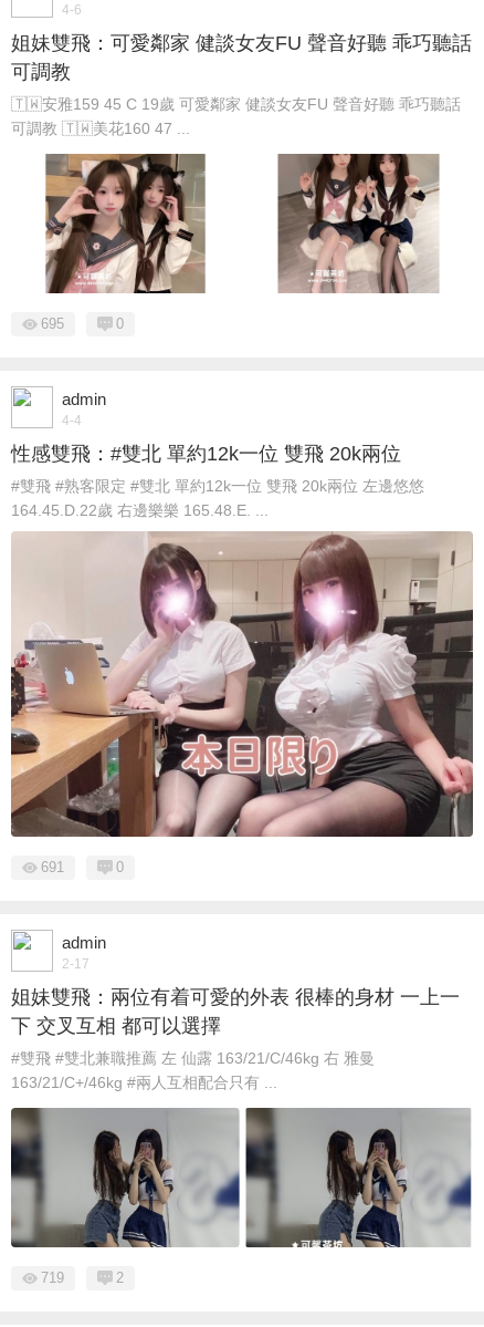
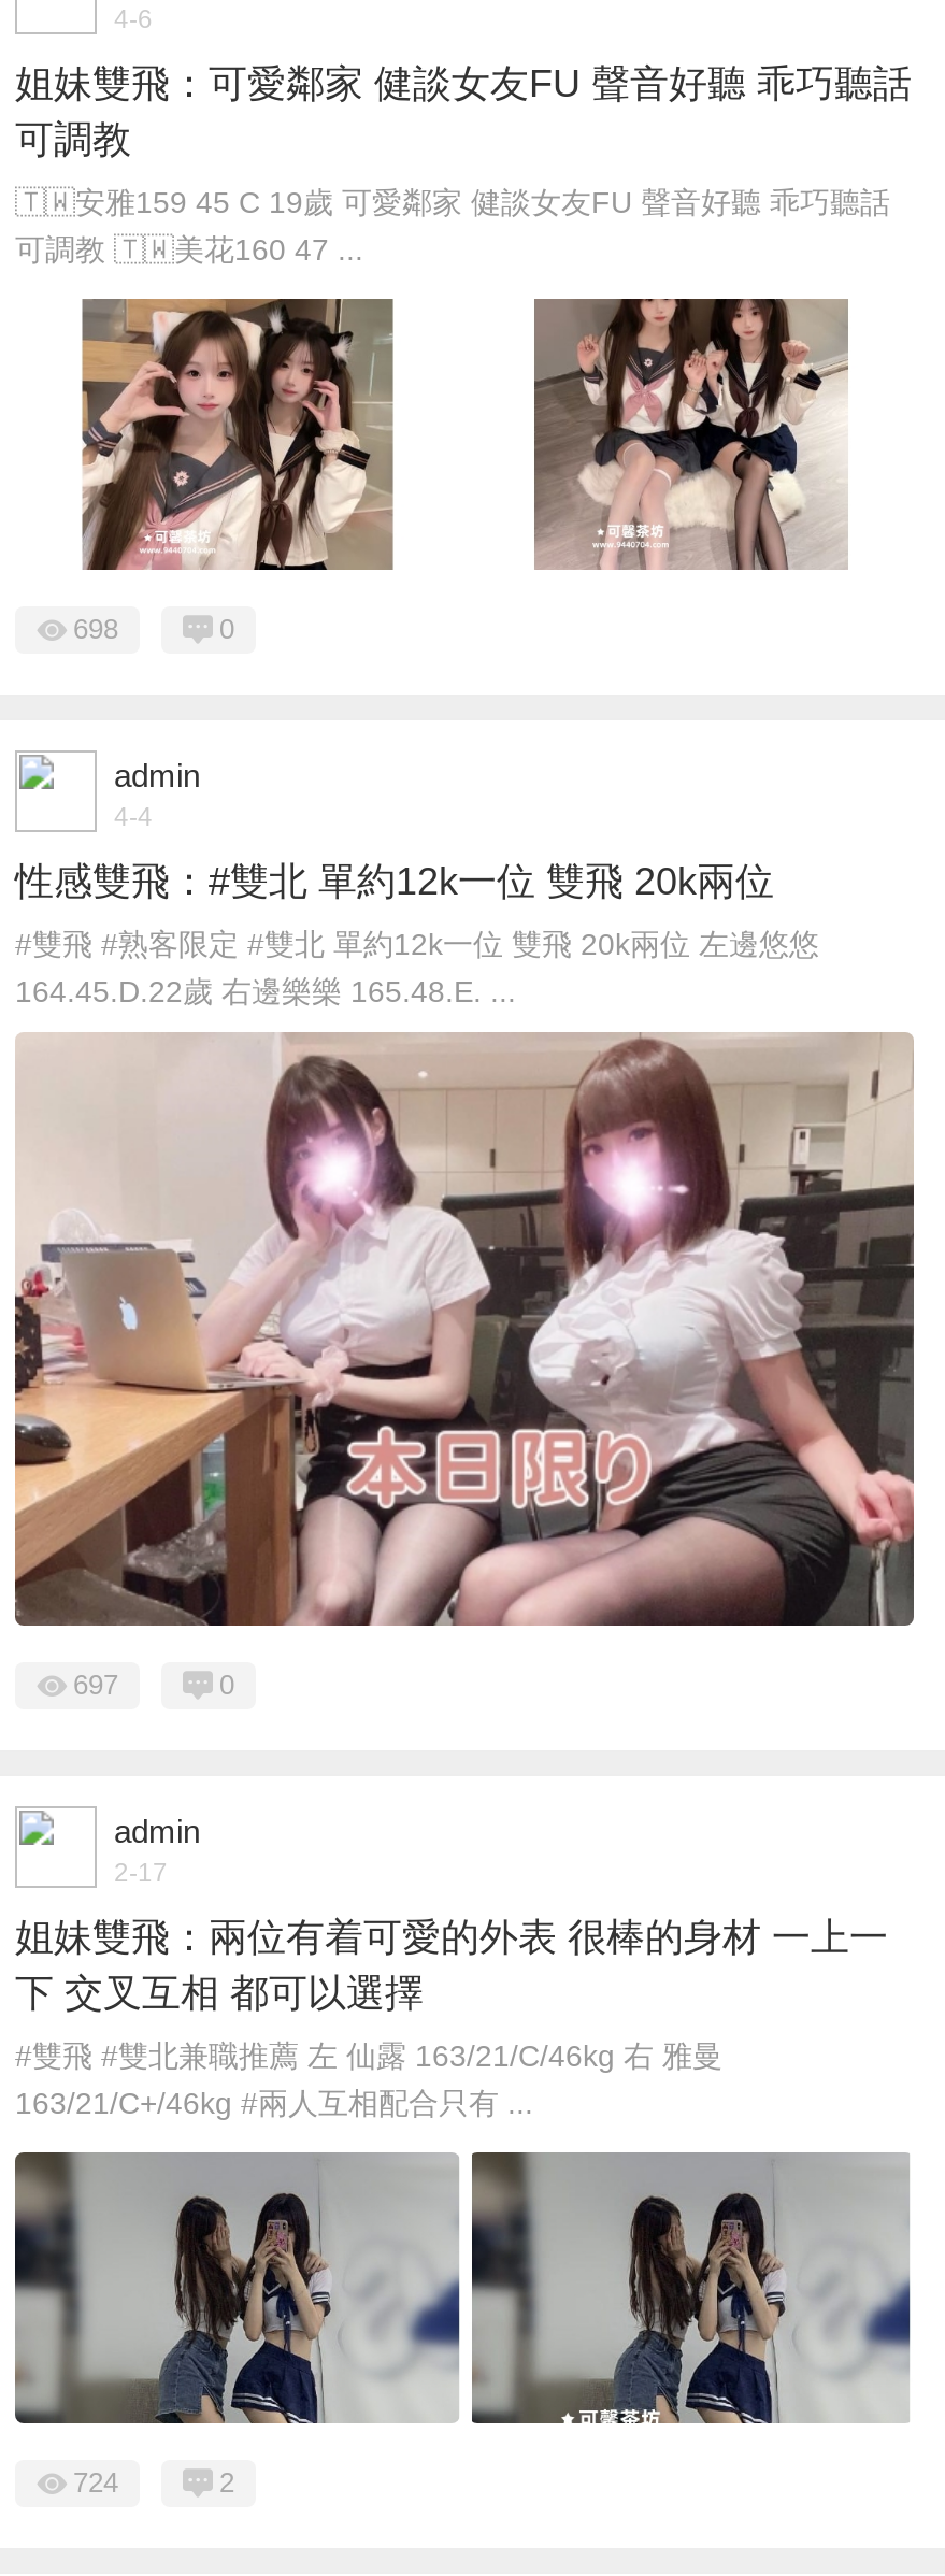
[41,315,64,332] 695 -> [73,612,118,644] 698
[41,858,64,875] 691 -> [73,1668,118,1700] 697
[41,1269,64,1286] 719 -> [73,2465,118,2498] 724

